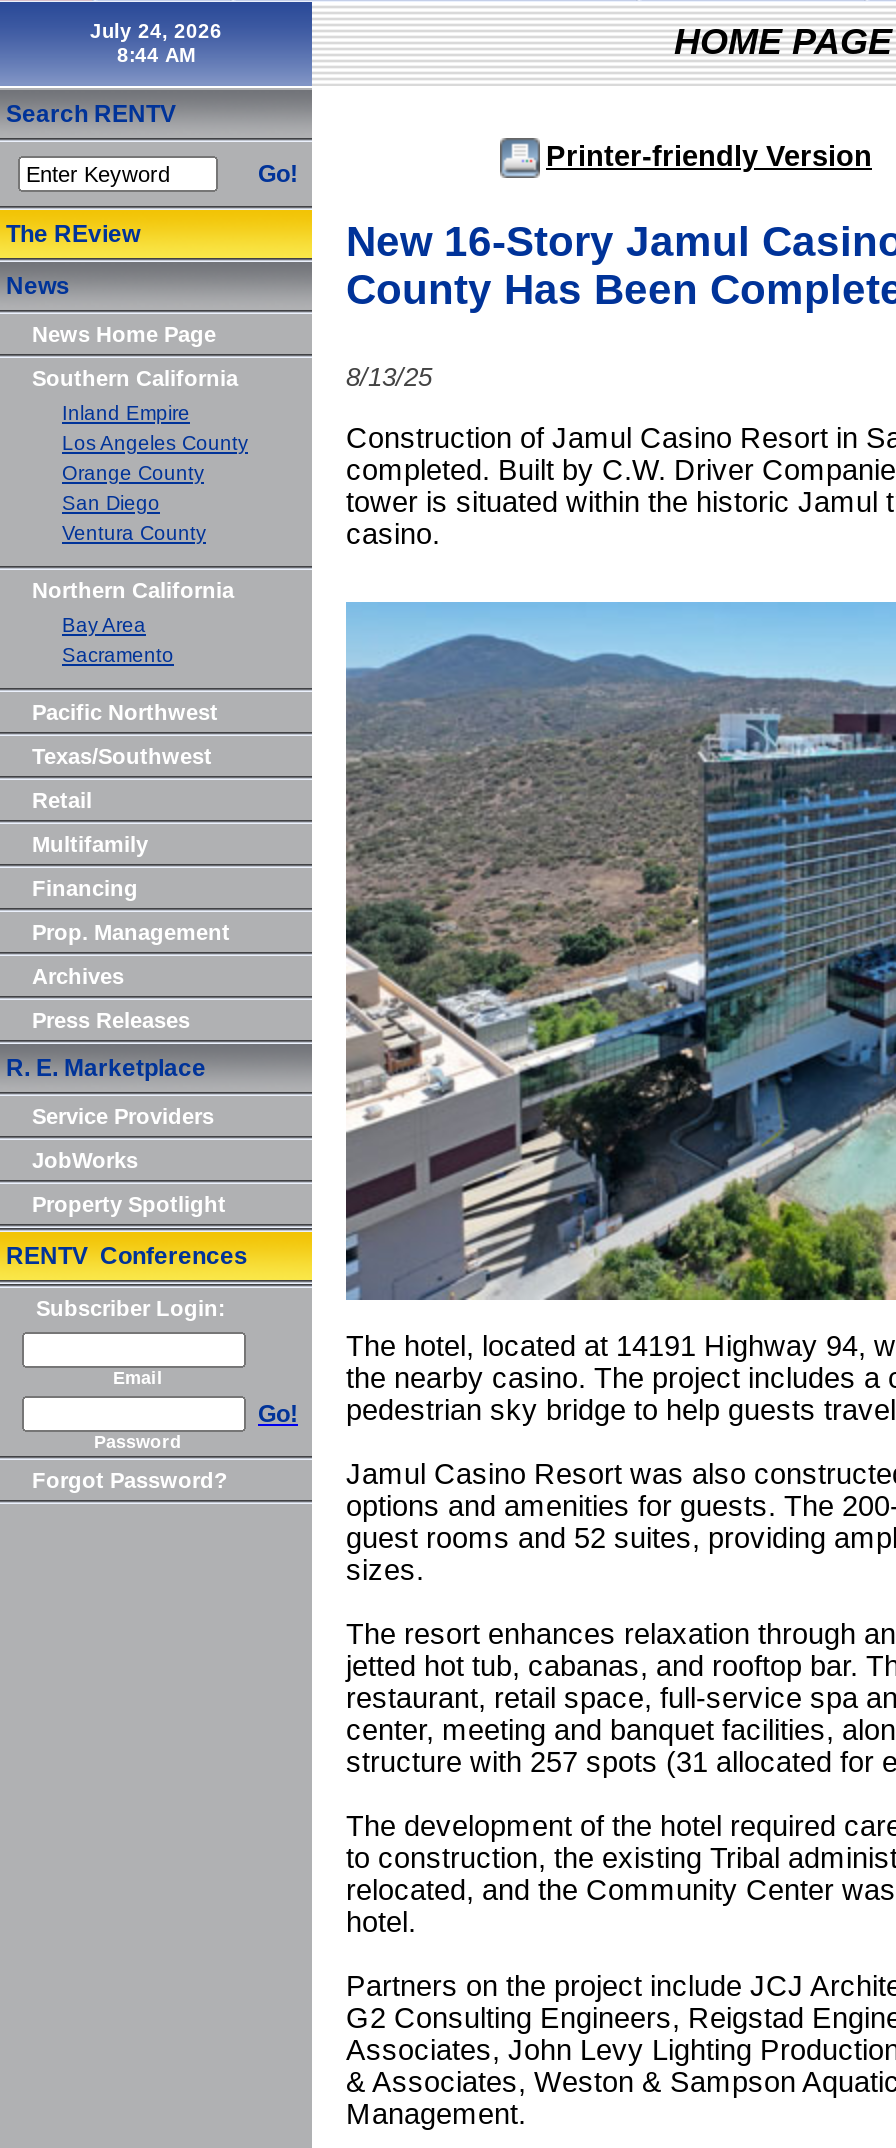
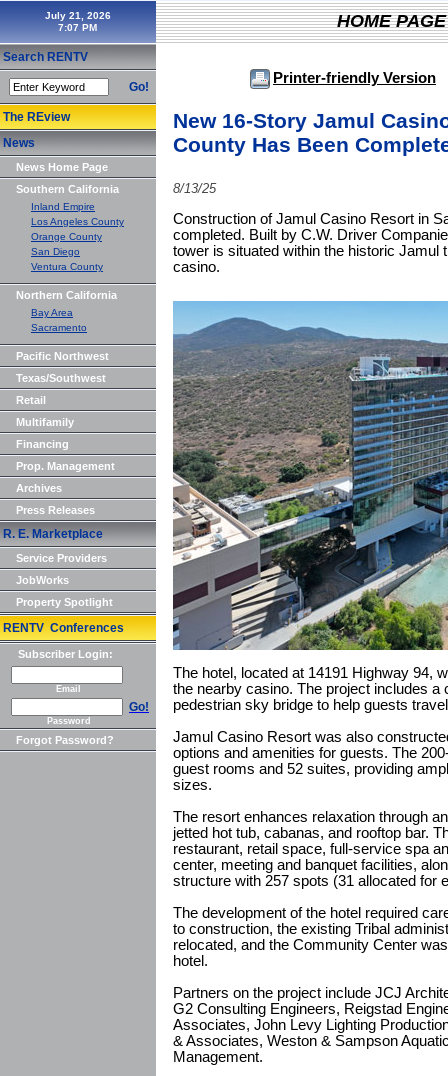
[90,20,222,42] July 24, 2026 -> [45,10,111,21] July 21, 2026

